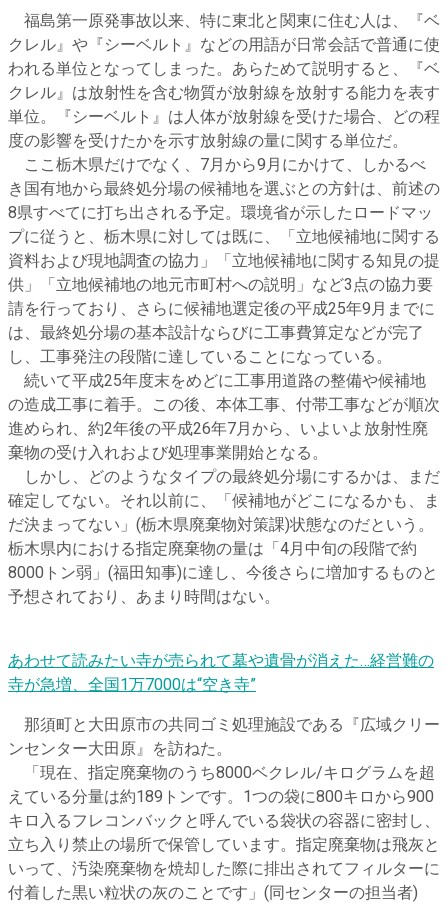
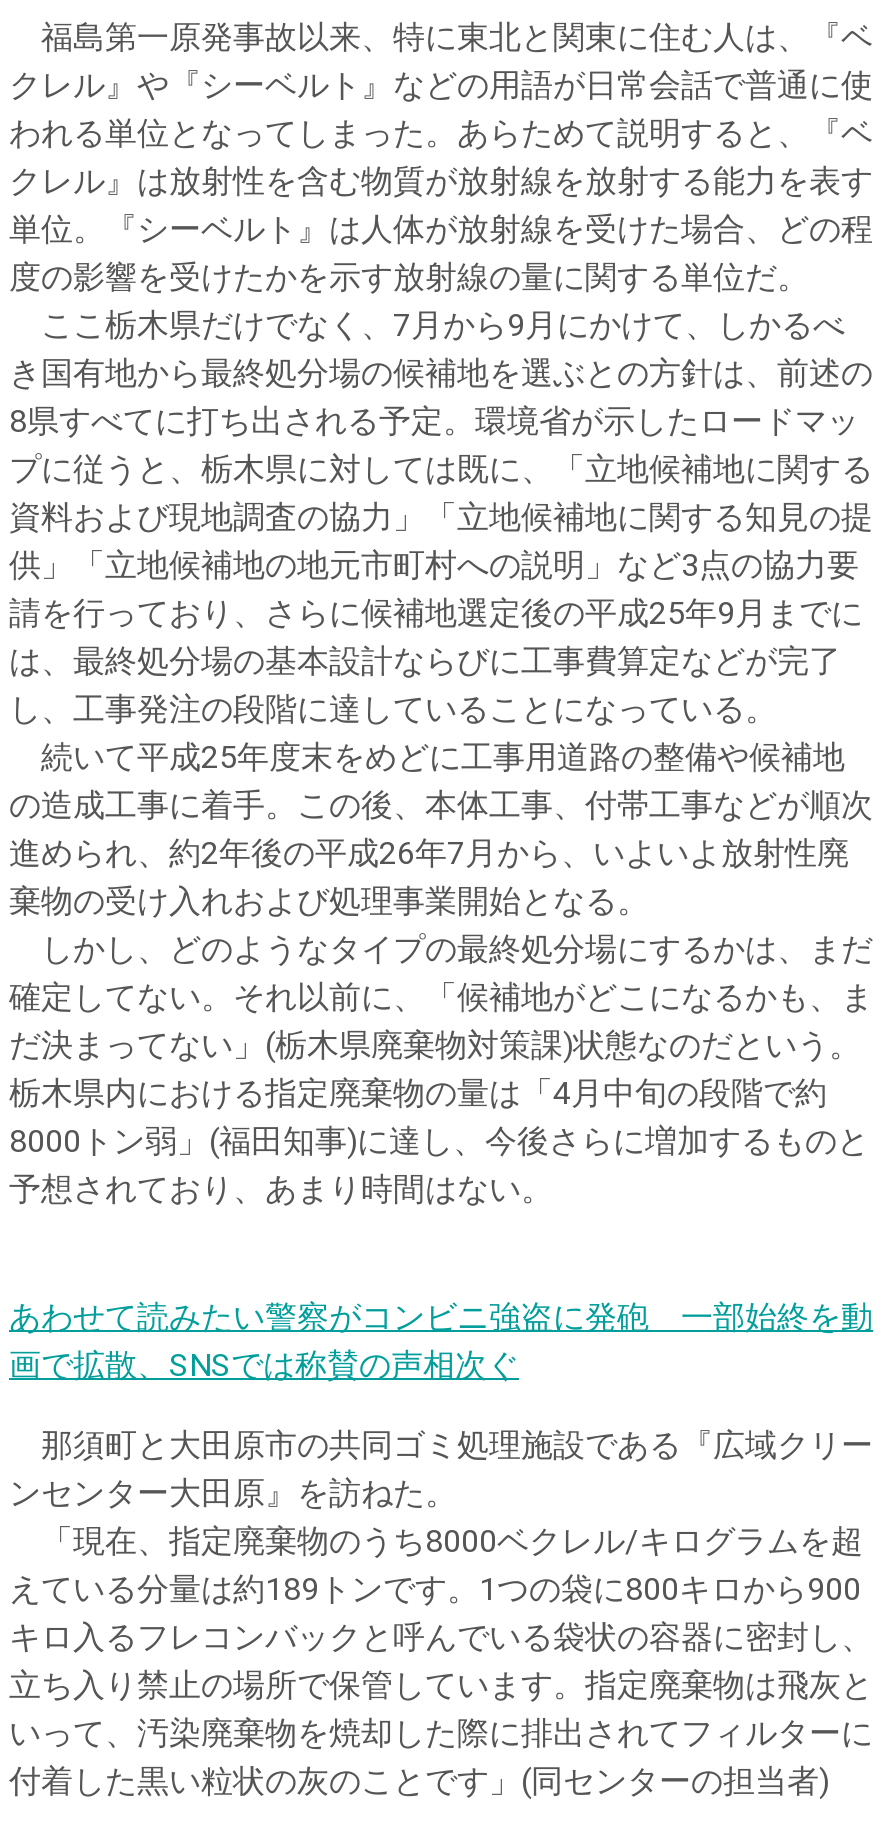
[8,649,434,697] あわせて読みたい寺が売られて墓や遺骨が消えた…経営難の | 寺が急増、全国1万7000は“空き寺” -> [9,1295,873,1391] あわせて読みたい警察がコンビニ強盗に発砲 一部始終を動 | 画で拡散、SNSでは称賛の声相次ぐ

